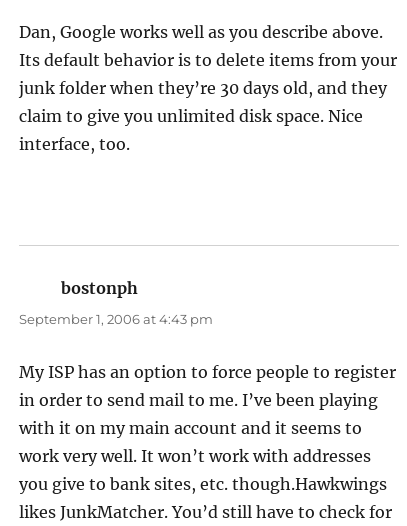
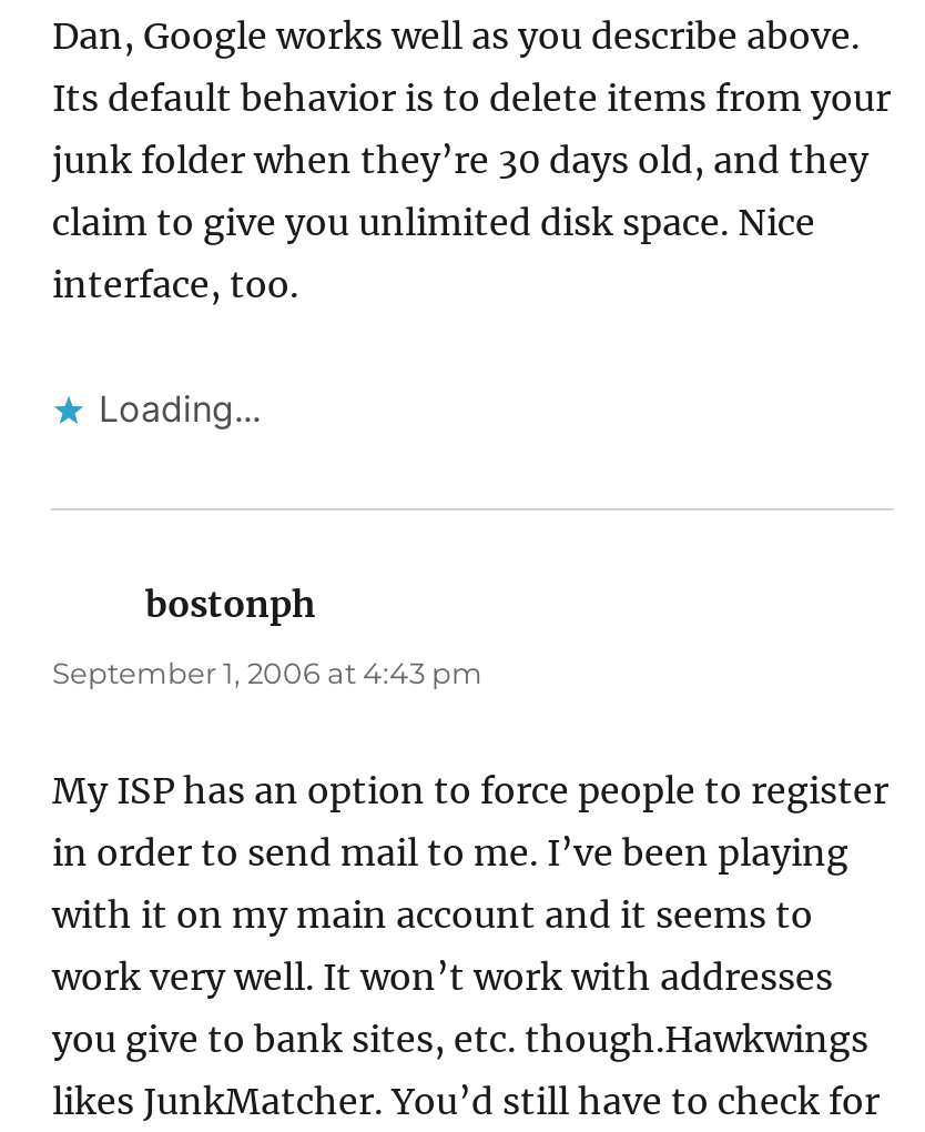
none -> [99,386,261,431] Loading...

